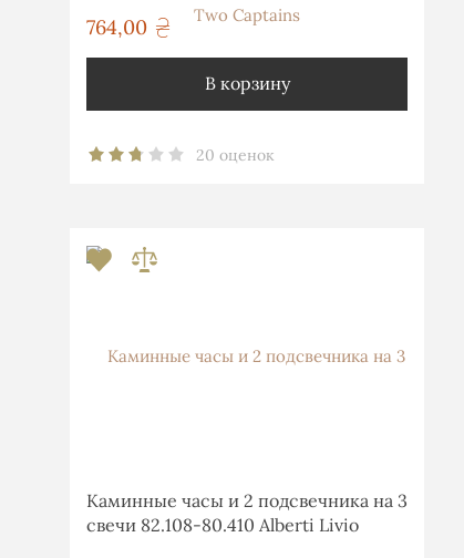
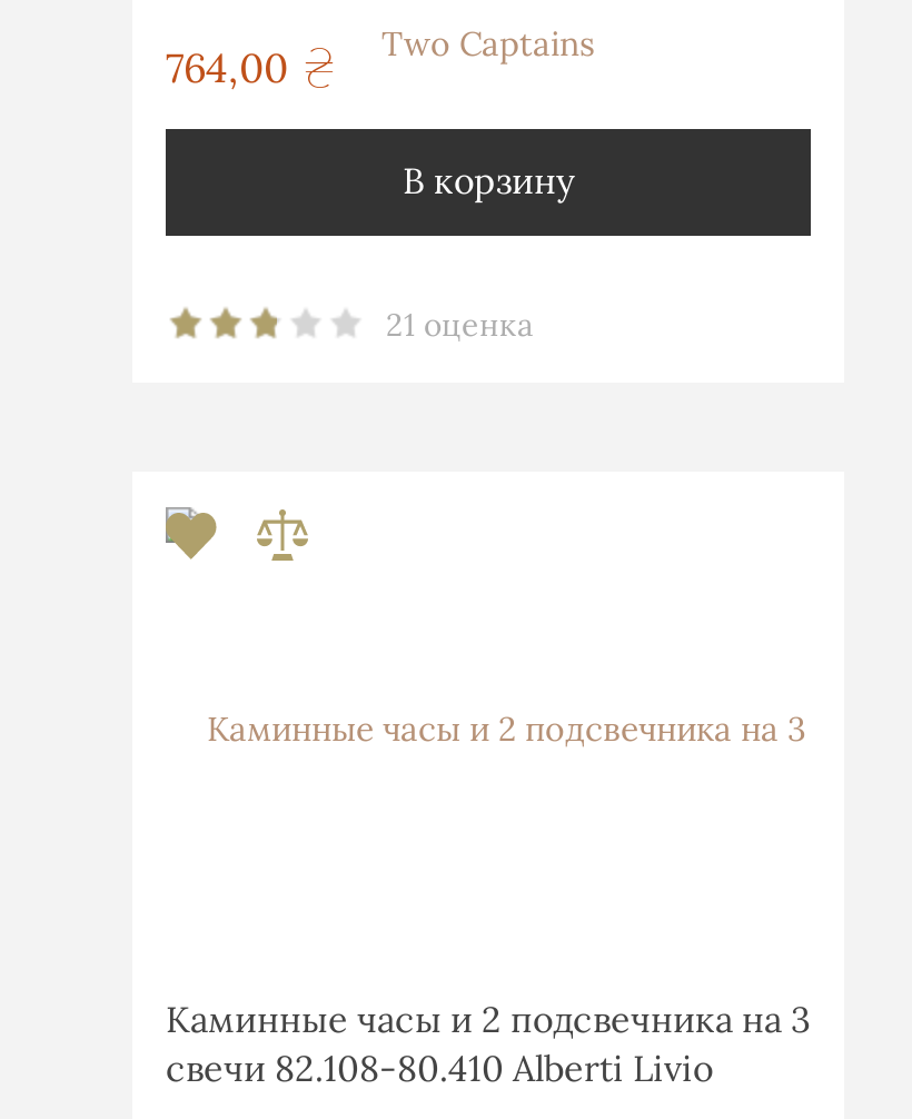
[196,145,275,165] 20 оценок -> [386,305,533,345] 21 оценка

